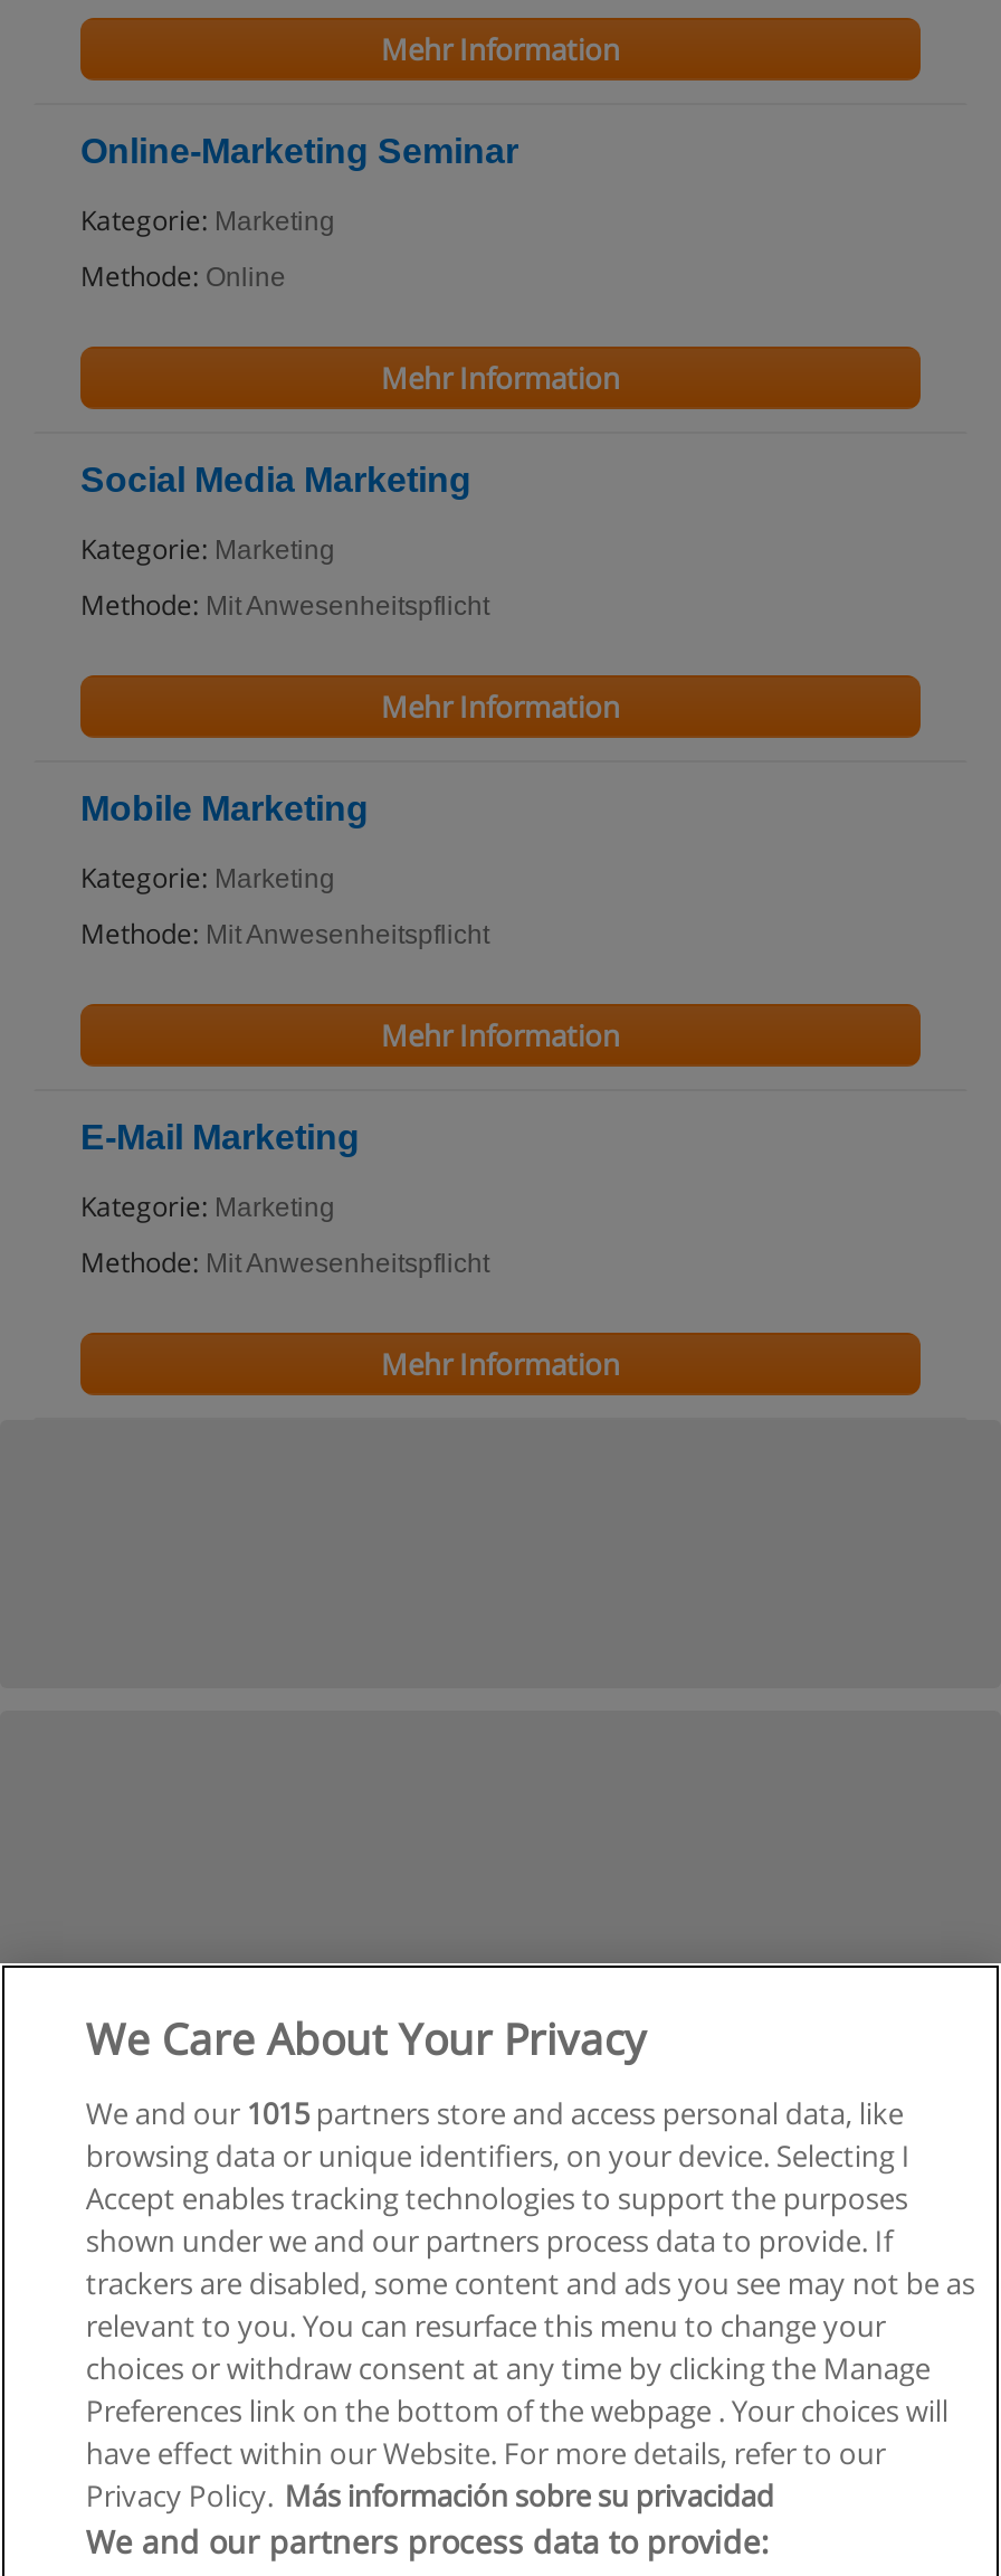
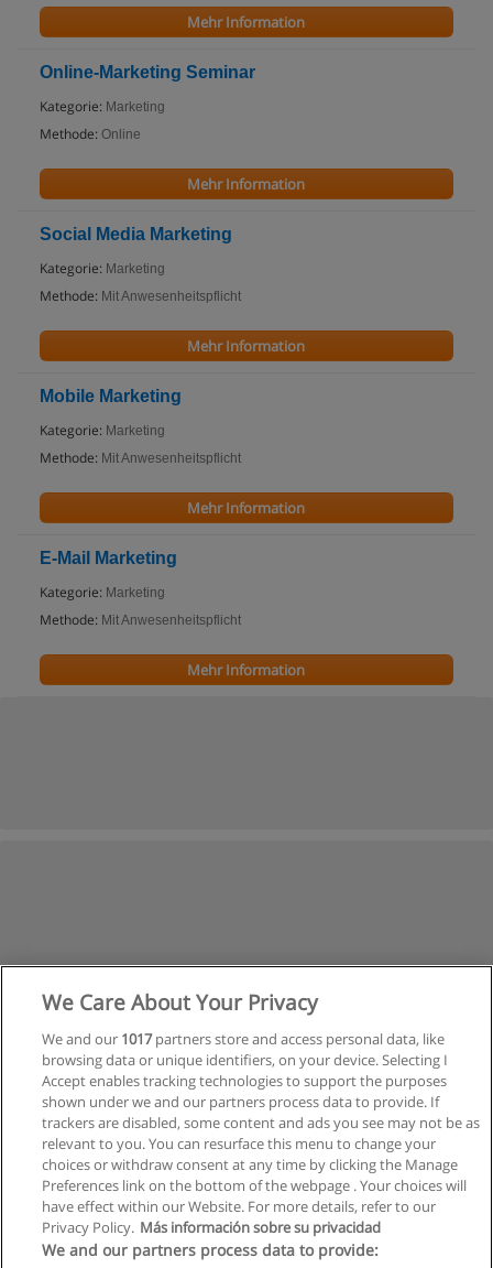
[86,2093,904,2133] We and our 1015 partners store and access personal data, like -> [42,1029,445,1049] We and our 1017 partners store and access personal data, like

